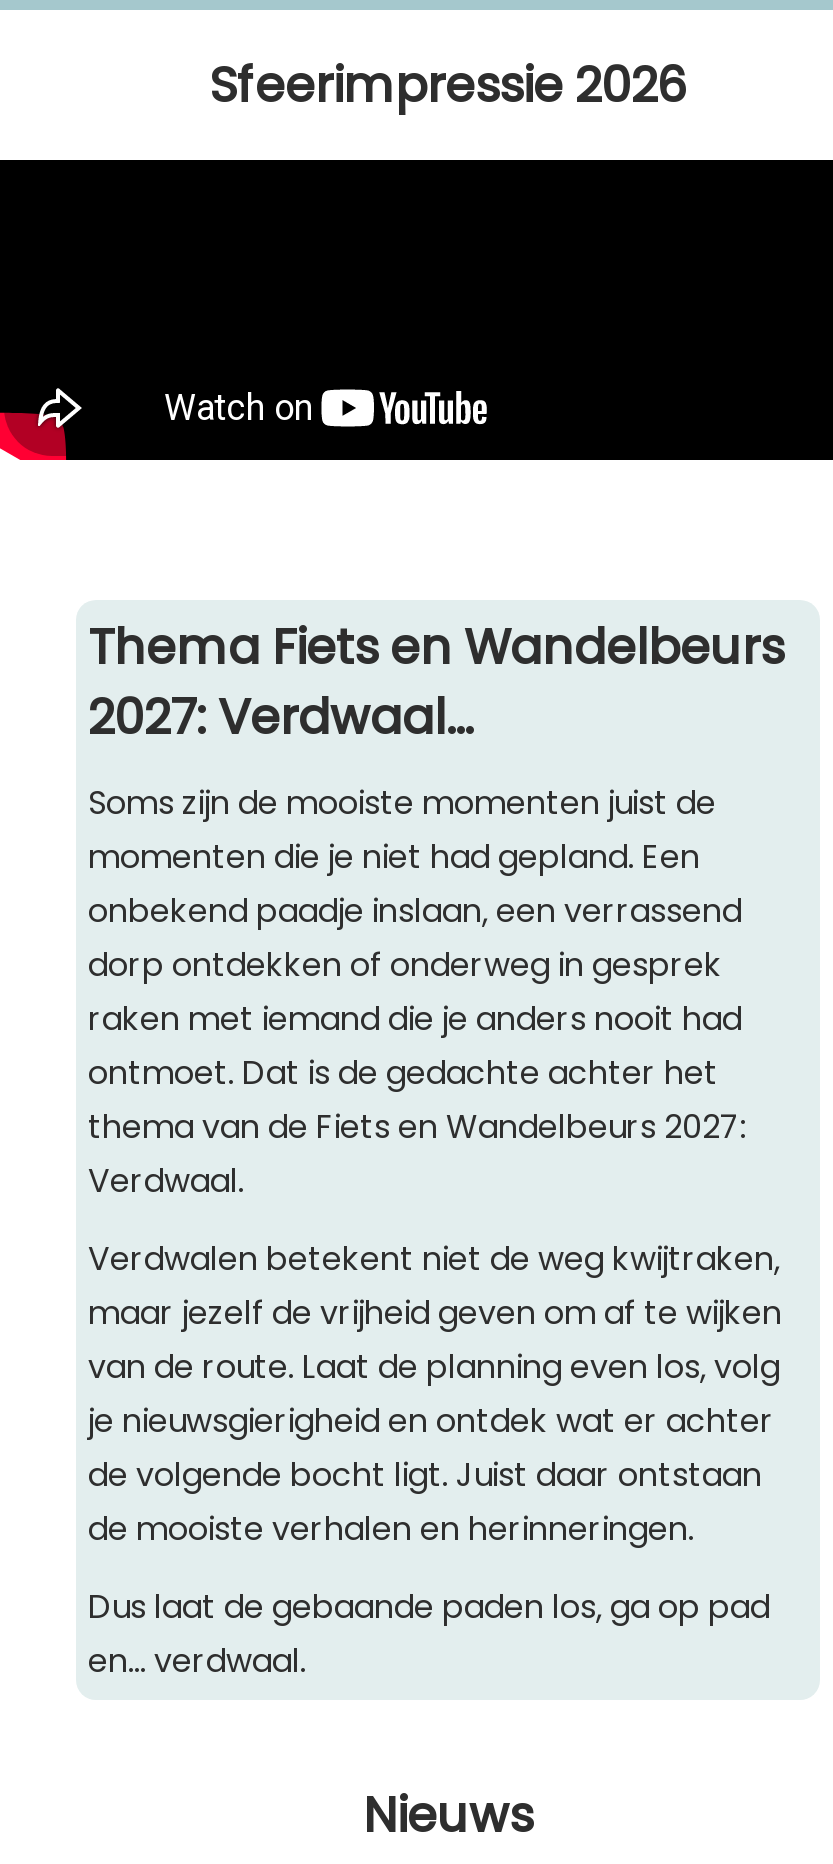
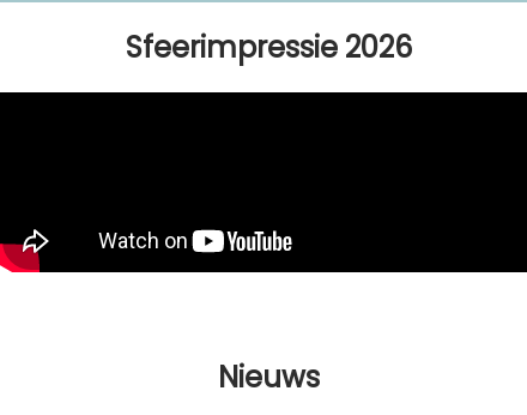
[88,614,784,1684] Thema Fiets en Wandelbeurs | 2027: Verdwaal… | Soms zijn de mooiste momenten juist de | momenten die je niet had gepland. Een | onbekend paadje inslaan, een verrassend | dorp ontdekken of onderweg in gesprek | raken met iemand die je anders nooit had | ontmoet. Dat is de gedachte achter het | thema van de Fiets en Wandelbeurs 2027: | Verdwaal. | Verdwalen betekent niet de weg kwijtraken, | maar jezelf de vrijheid geven om af te wijken | van de route. Laat de planning even los, volg | je nieuwsgierigheid en ontdek wat er achter | de volgende bocht ligt. Juist daar ontstaan | de mooiste verhalen en herinneringen. | Dus laat de gebaande paden los, ga op pad | en… verdwaal. -> none

